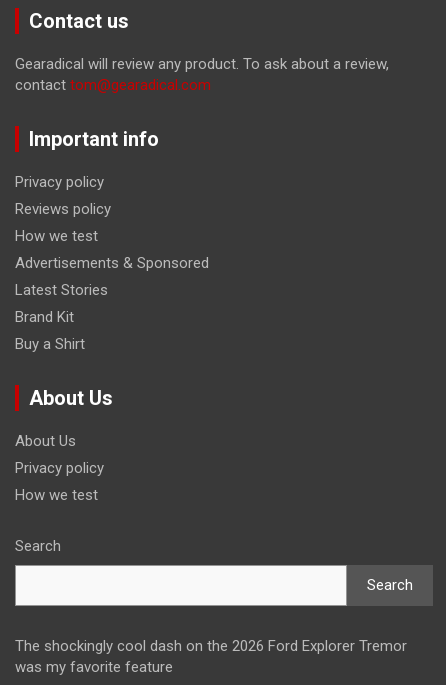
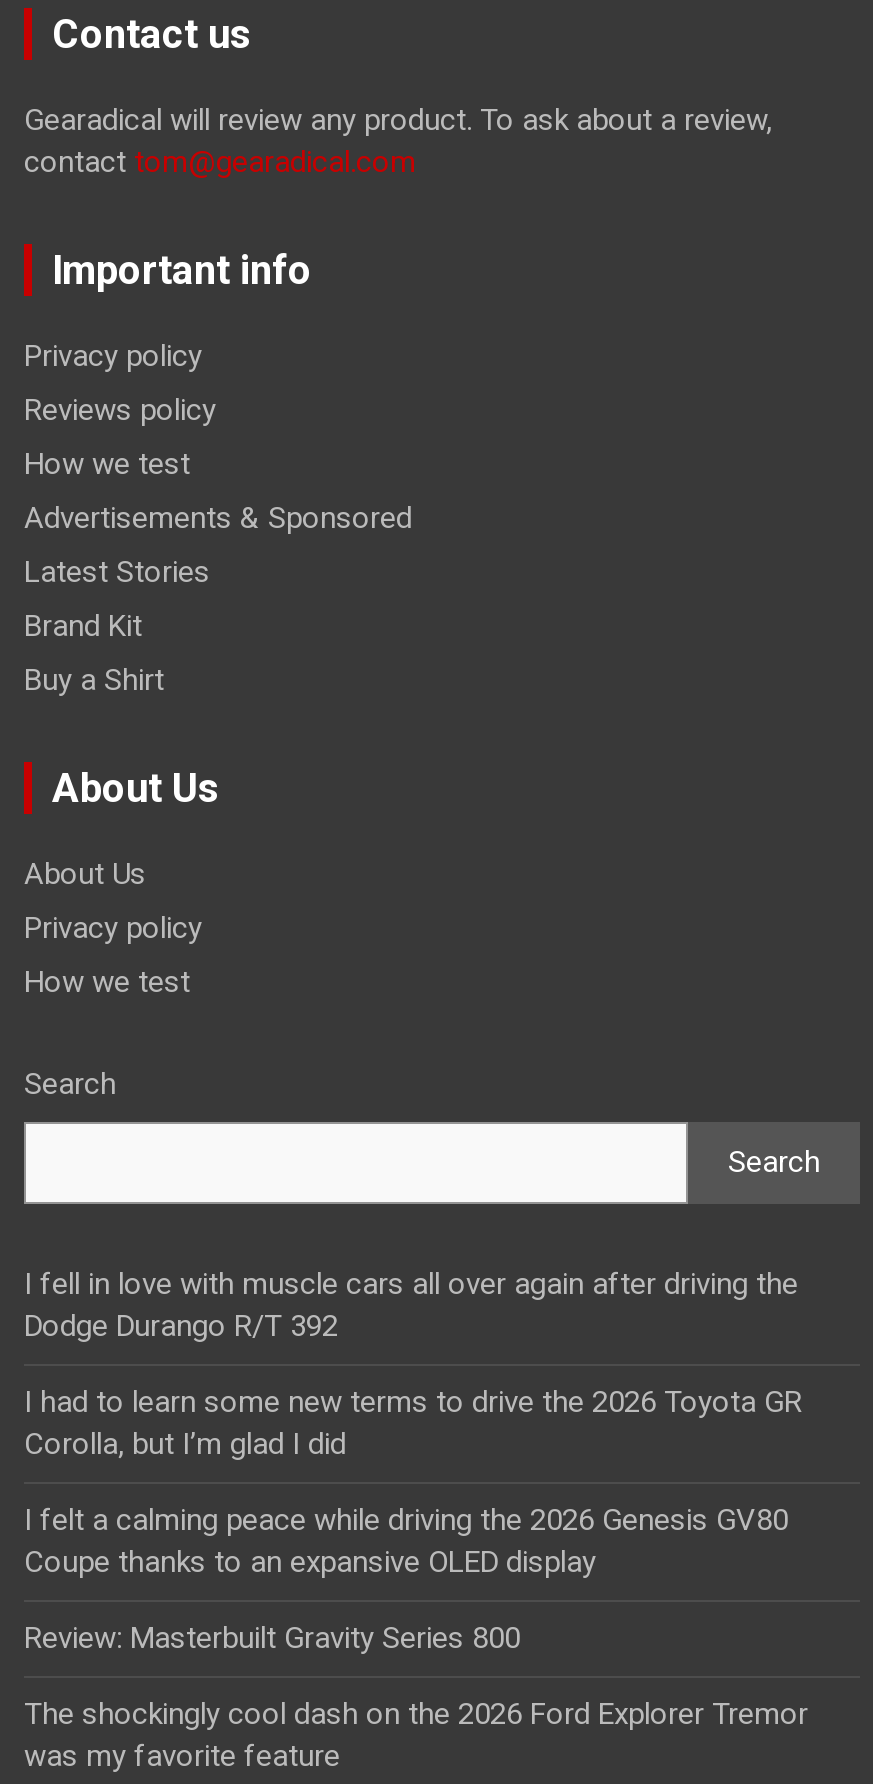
none -> [24,1266,802,1656] I fell in love with muscle cars all over again after driving the | Dodge Durango R/T 392 | I had to learn some new terms to drive the 2026 Toyota GR | Corolla, but I’m glad I did | I felt a calming peace while driving the 2026 Genesis GV80 | Coupe thanks to an expansive OLED display | Review: Masterbuilt Gravity Series 800

